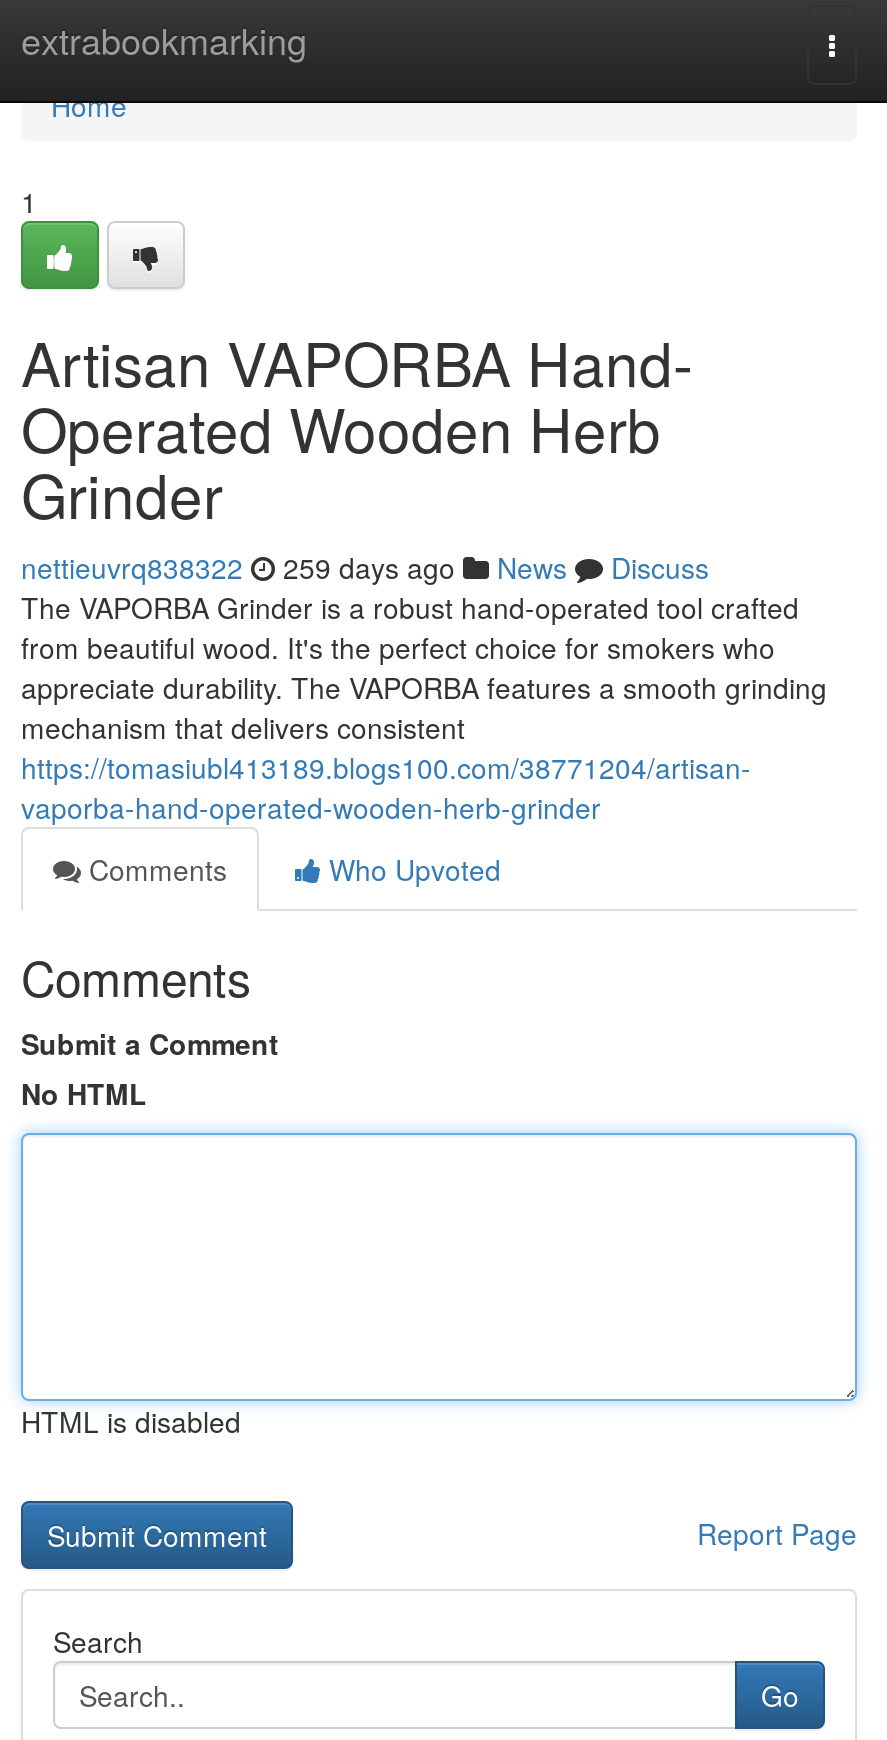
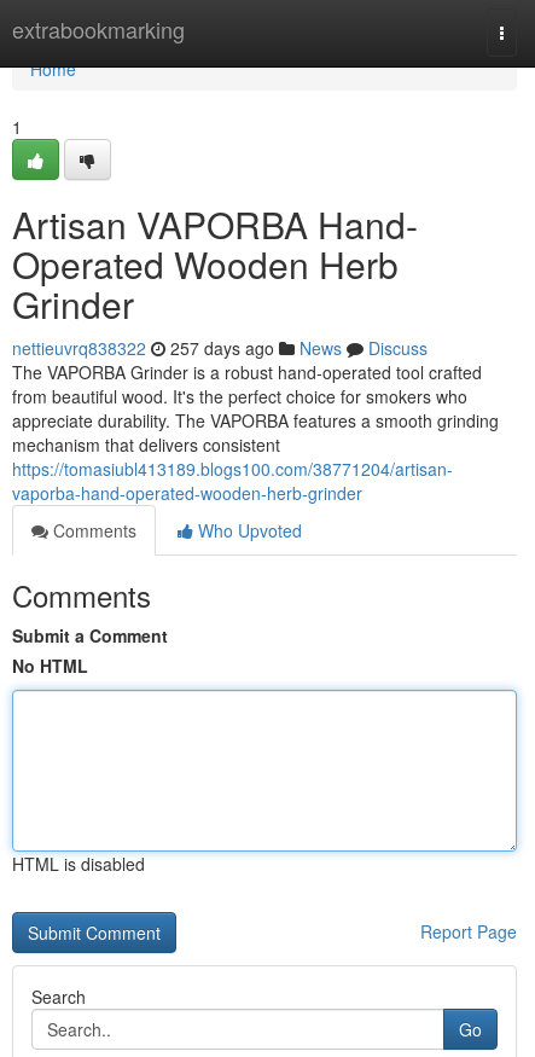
[21,547,709,587] nettieuvrq838322 259 days ago News Discuss -> [12,336,428,360] nettieuvrq838322 257 days ago News Discuss

